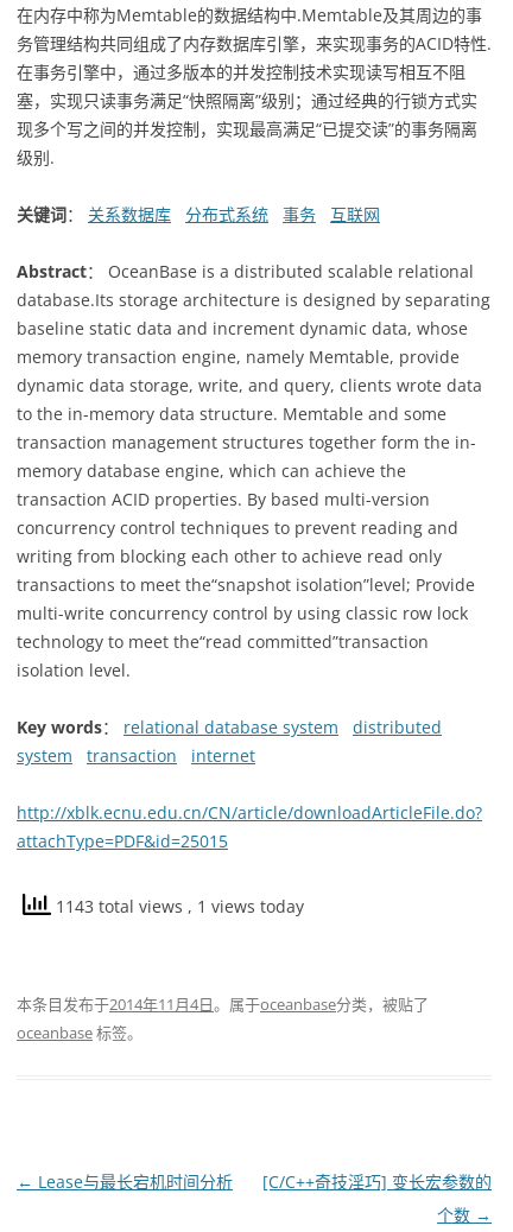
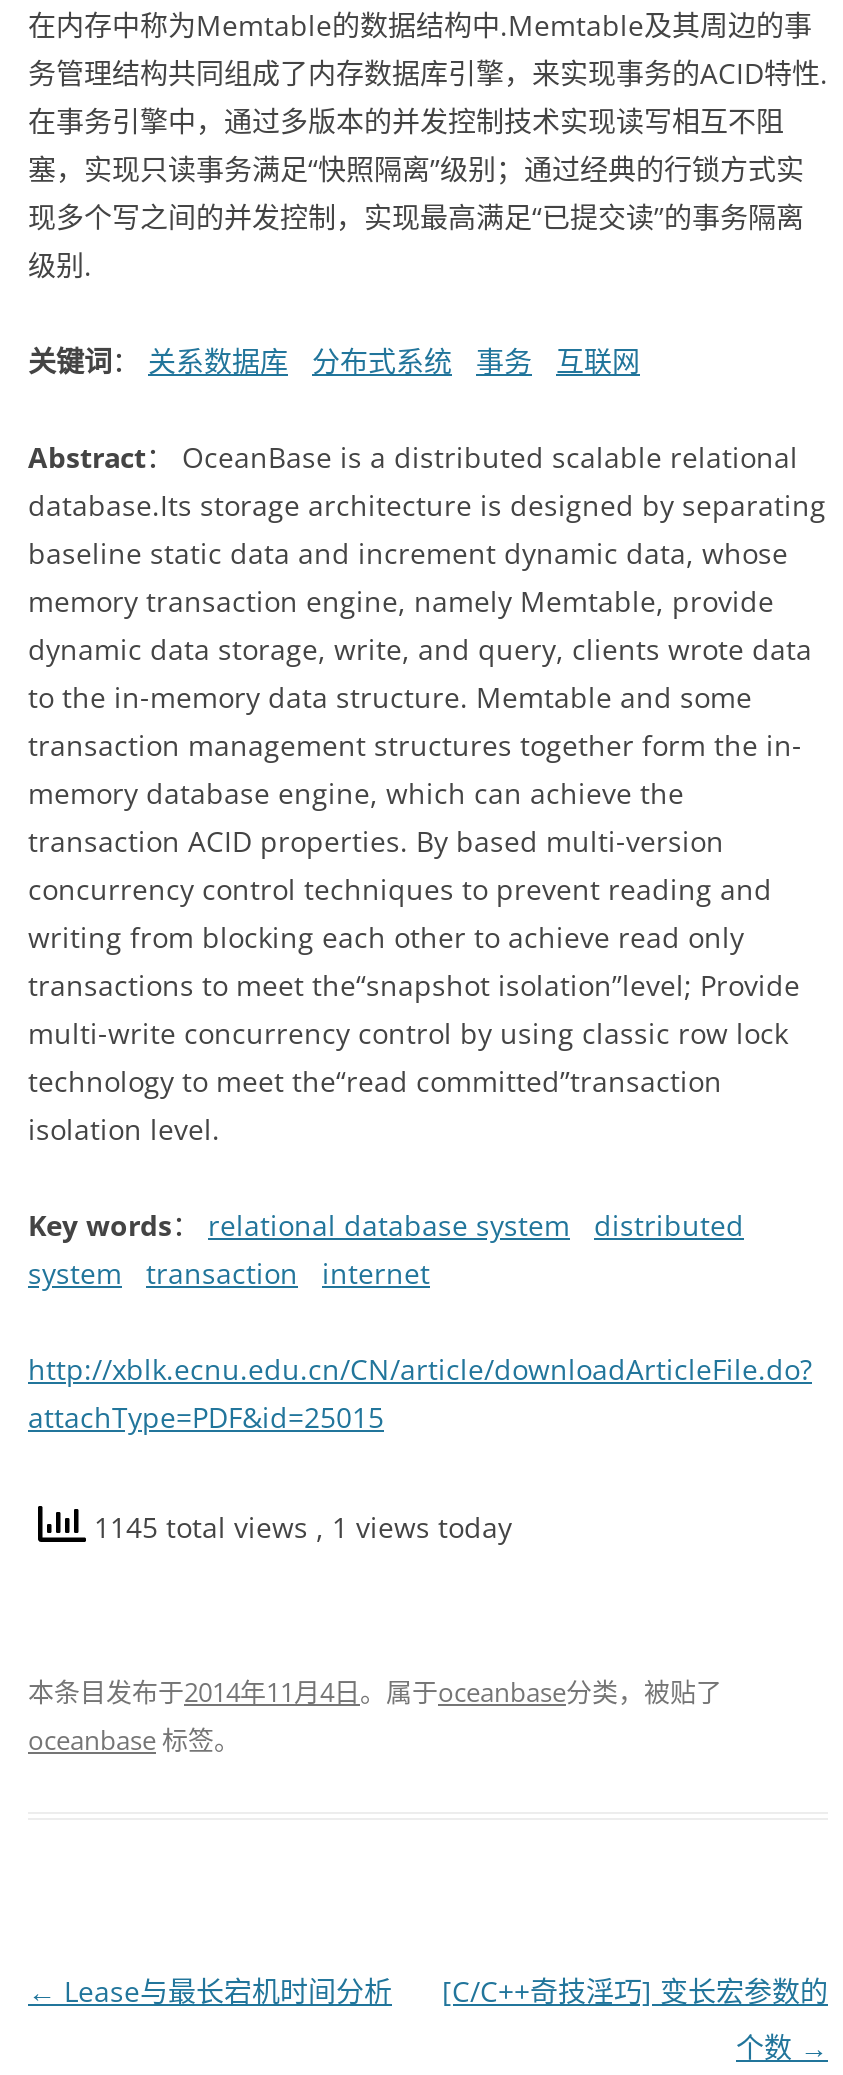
[51,895,304,918] 1143 total views, 1 views today -> [86,1508,512,1546] 1145 total views, 1 views today

